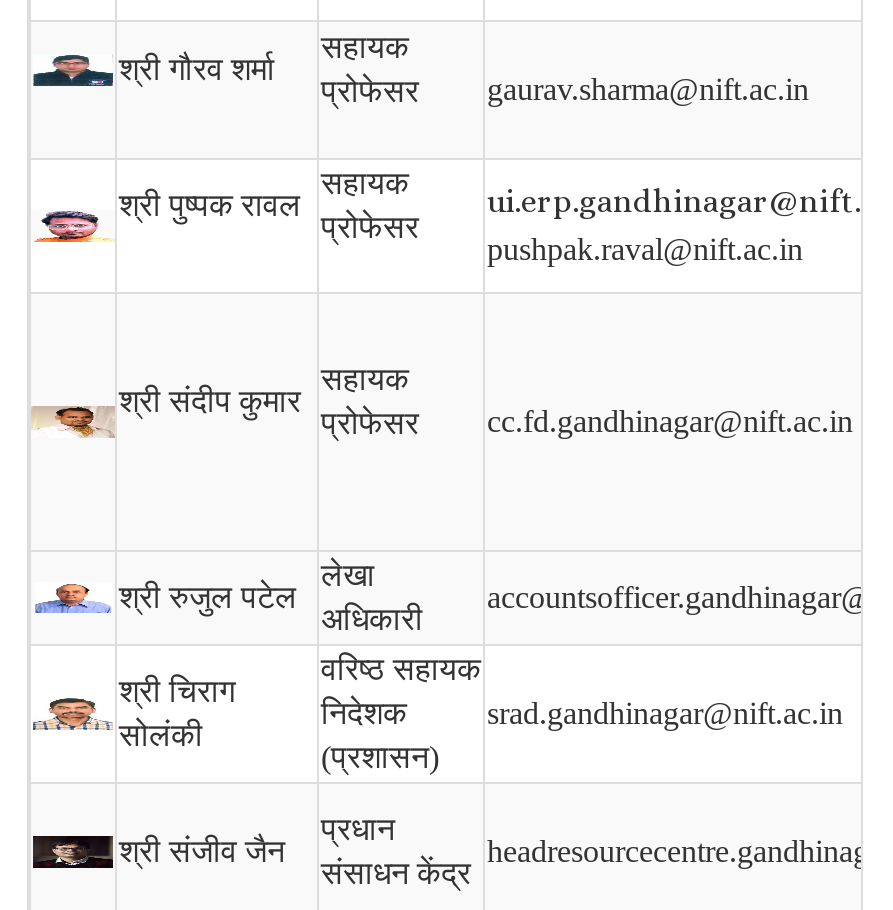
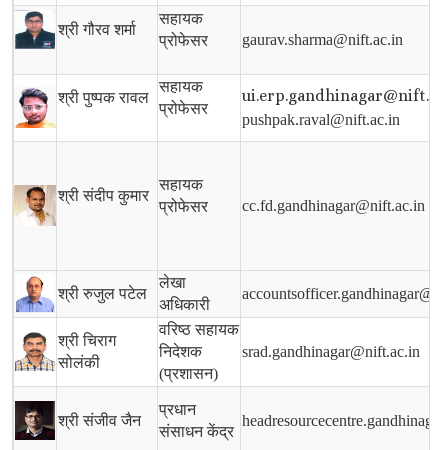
[31,32,113,108] [image] -> [14,10,56,50] [image]
[33,186,115,266] [image] -> [15,87,56,129] [image]
[31,380,115,462] [image] -> [14,184,56,226] [image]
[33,564,113,634] [image] -> [15,276,55,313] [image]
[31,674,113,752] [image] -> [14,331,55,372] [image]
[31,812,115,890] [image] -> [14,400,56,441] [image]

